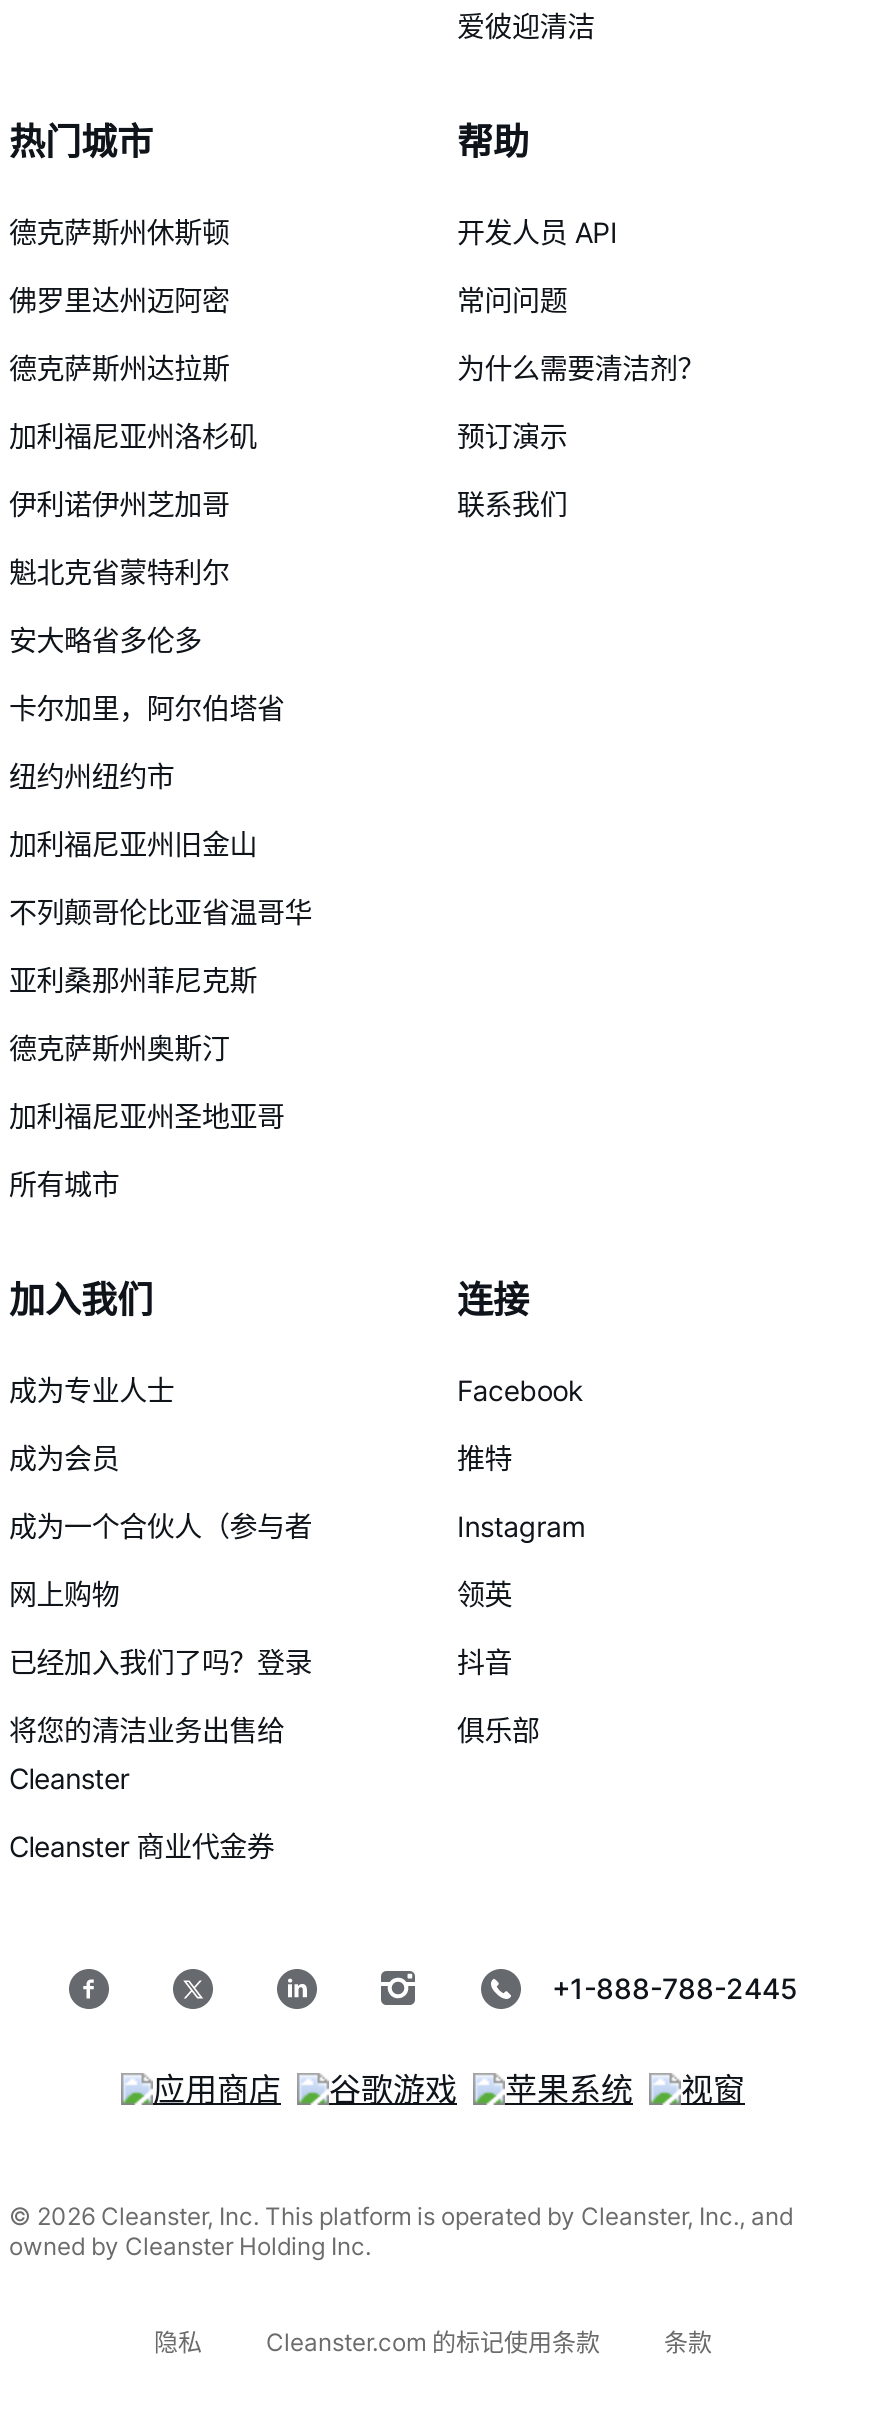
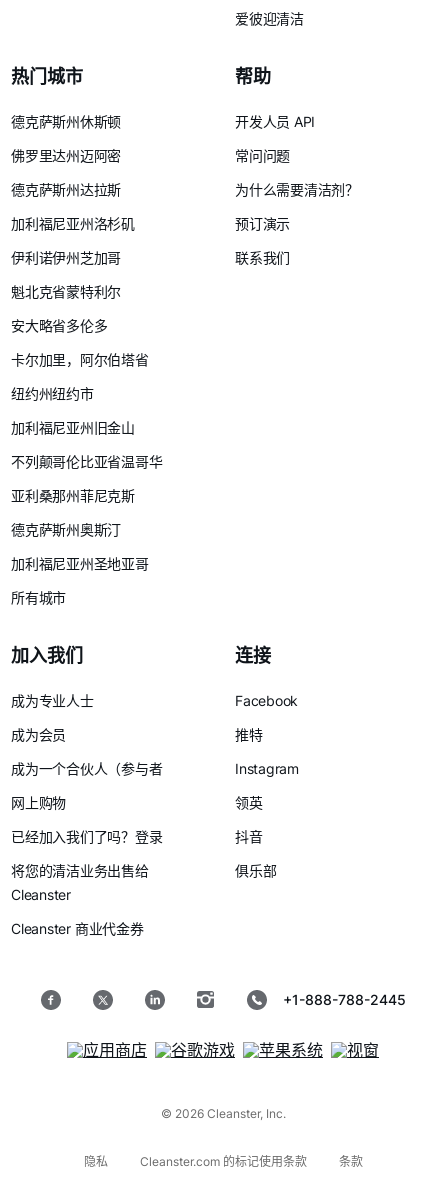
[9,2202,793,2262] © 2026 Cleanster, Inc. This platform is operated by Cleanster, Inc., and | owned by Cleanster Holding Inc. -> [160,1106,285,1121] © 2026 Cleanster, Inc.

